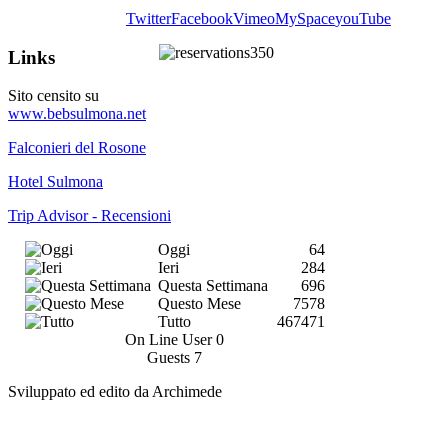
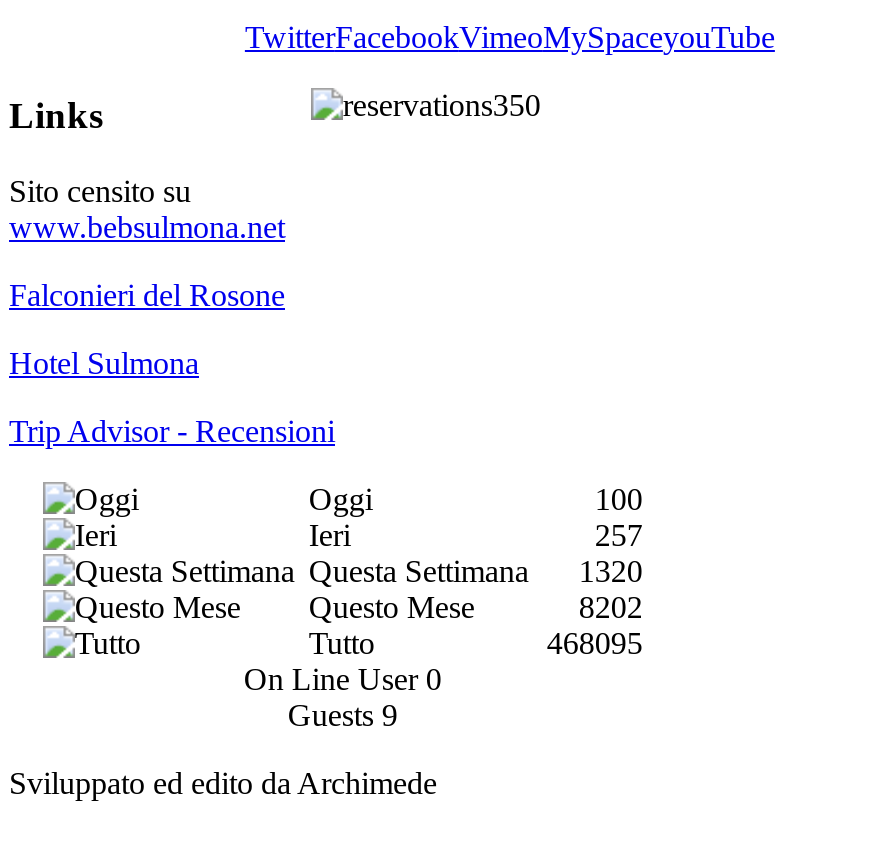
[309,241,325,258] 64 -> [595,483,643,517] 100
[301,259,325,276] 284 -> [595,519,643,553] 257
[158,277,325,294] Questa Settimana 696 -> [309,555,643,589] Questa Settimana 1320
[293,295,325,312] 7578 -> [579,591,643,625] 8202
[277,313,325,330] 467471 -> [547,627,643,661] 468095
[147,349,202,366] Guests 7 -> [288,699,398,733] Guests 9

